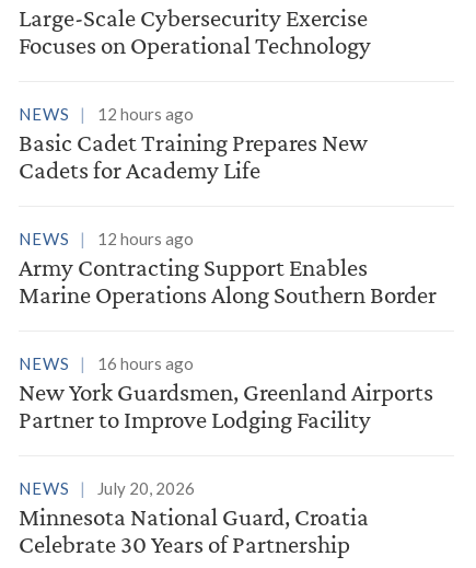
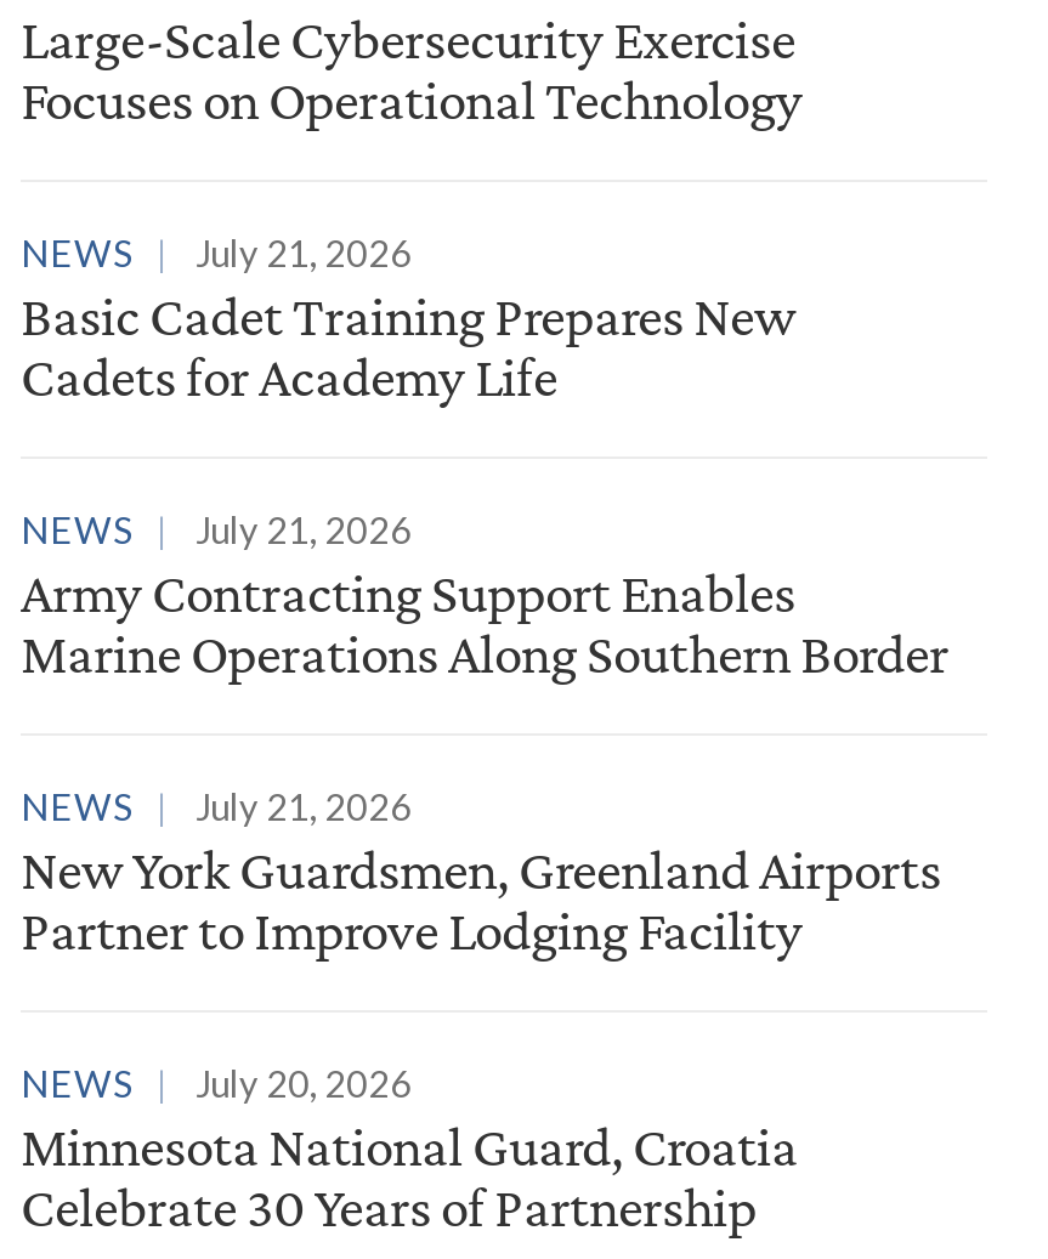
[19,104,194,124] NEWS 12 hours ago -> [21,231,412,275] NEWS July 21, 2026
[19,229,194,249] NEWS 12 hours ago -> [21,508,412,552] NEWS July 21, 2026
[19,354,194,373] NEWS 16 hours ago -> [21,785,412,828] NEWS July 21, 2026

